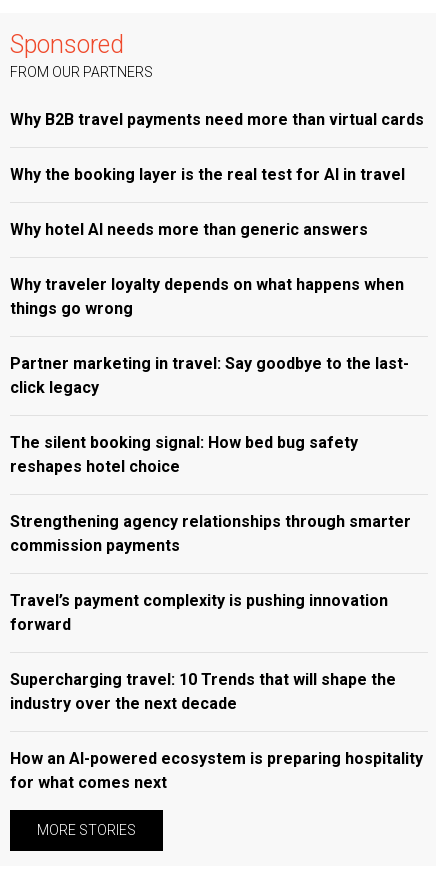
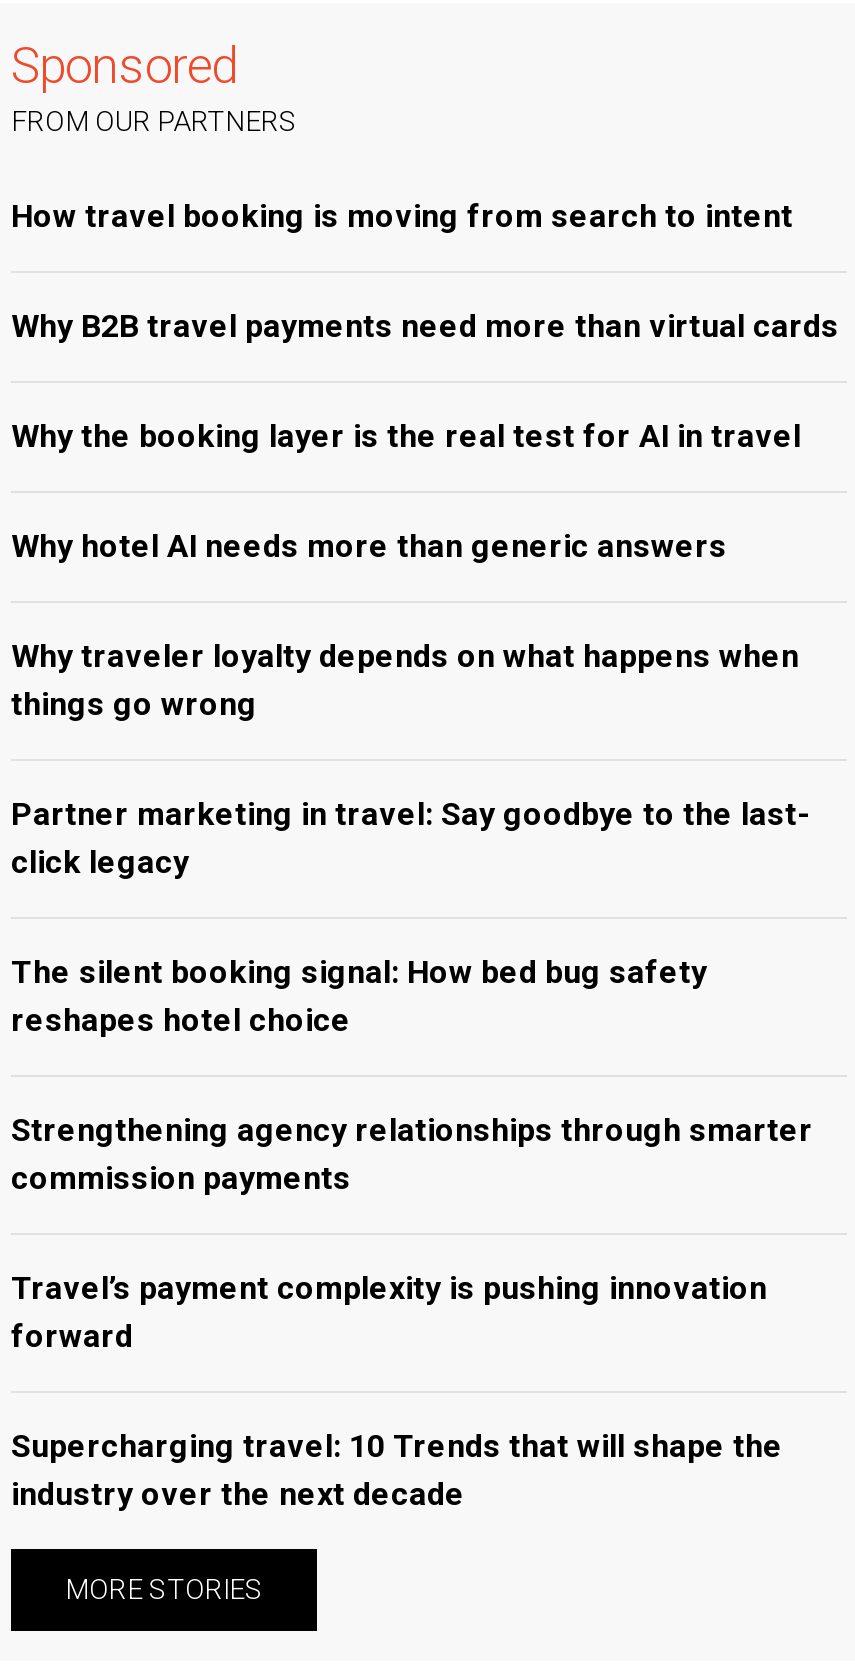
none -> [11,197,793,235] How travel booking is moving from search to intent
moved [10,110,424,713] -> [11,307,839,1513]: Why B2B travel payments need more than virtual cards | Why the booking layer is the real test for AI in travel | Why hotel AI needs more than generic answers | ... | Supercharging travel: 10 Trends that will shape the | industry over the next decade
[10,749,423,792] How an AI-powered ecosystem is preparing hospitality | for what comes next -> none

